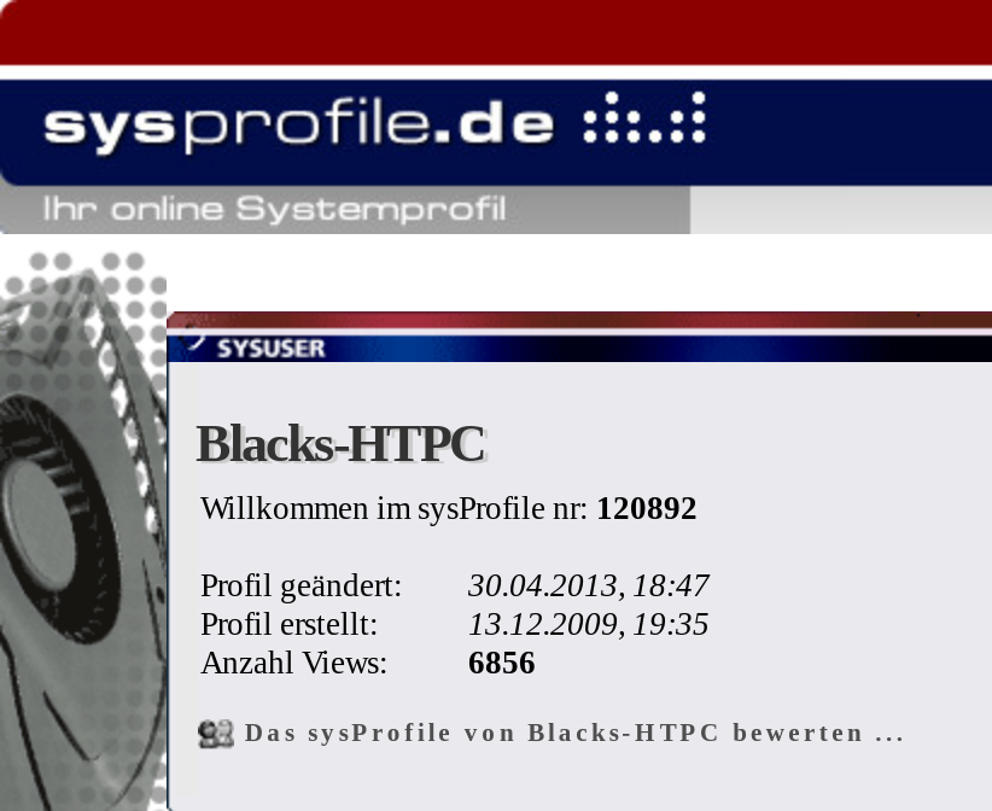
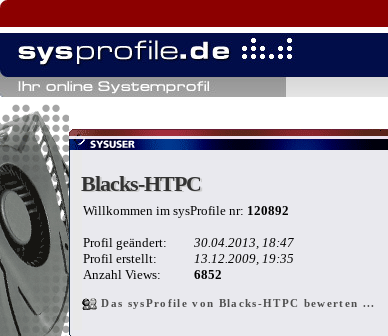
[468,644,536,681] 6856 -> [194,267,222,282] 6852

